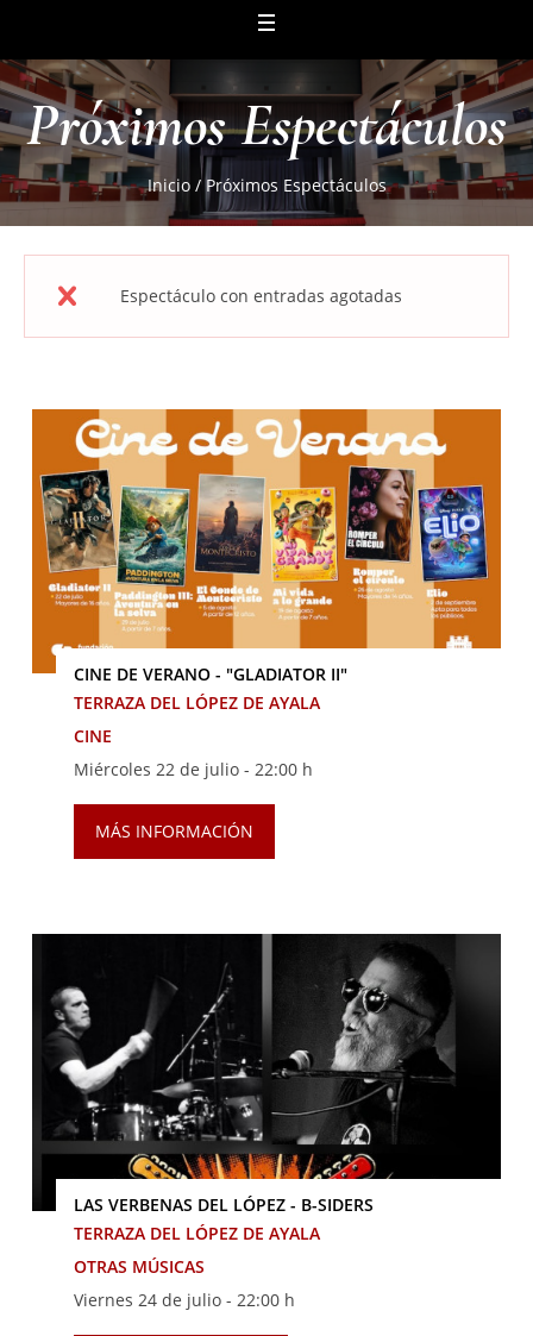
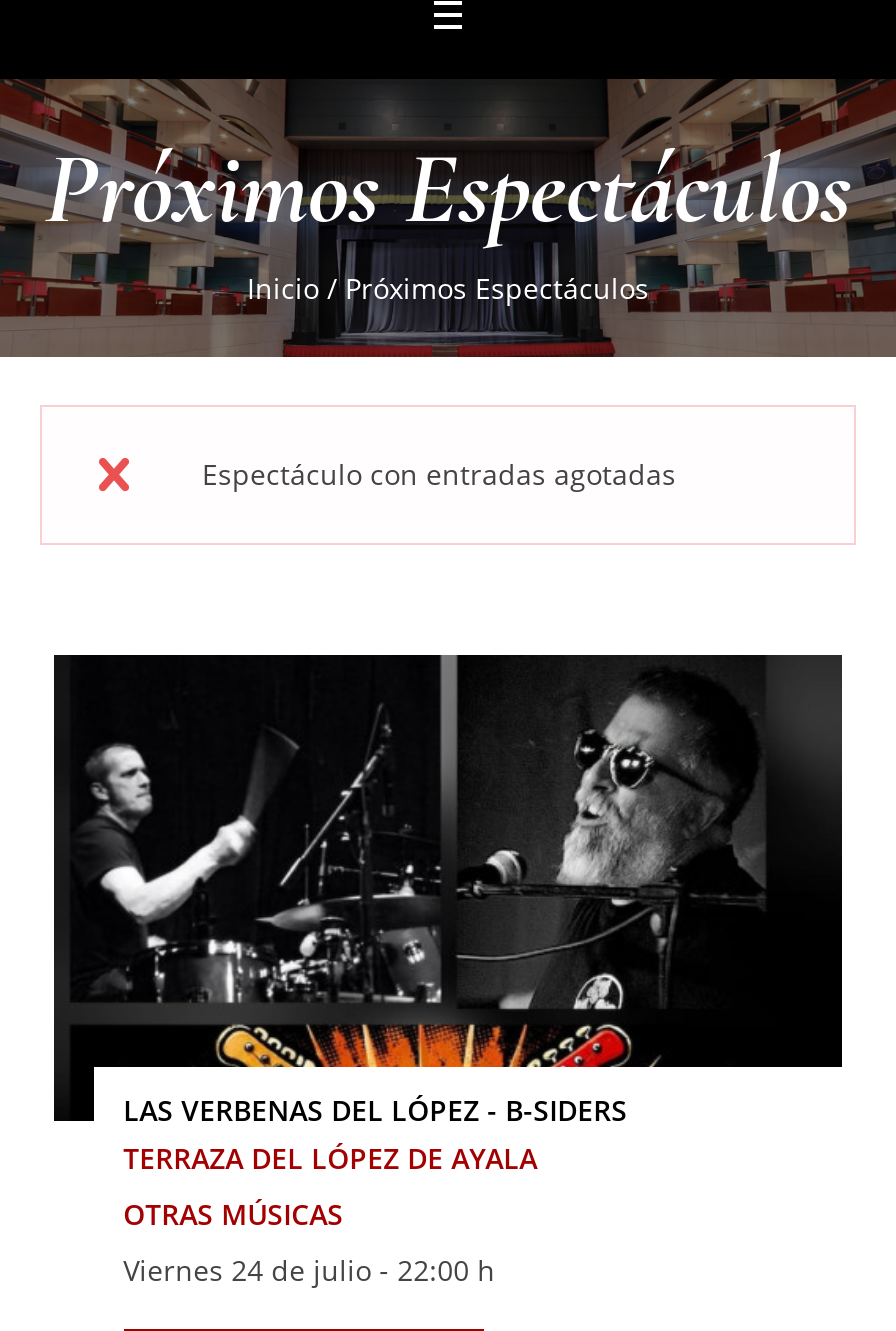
[31,403,502,842] [image] | CINE DE VERANO - "GLADIATOR II" | TERRAZA DEL LÓPEZ DE AYALA | CINE | Miércoles 22 de julio - 22:00 h | MÁS INFORMACIÓN -> none

